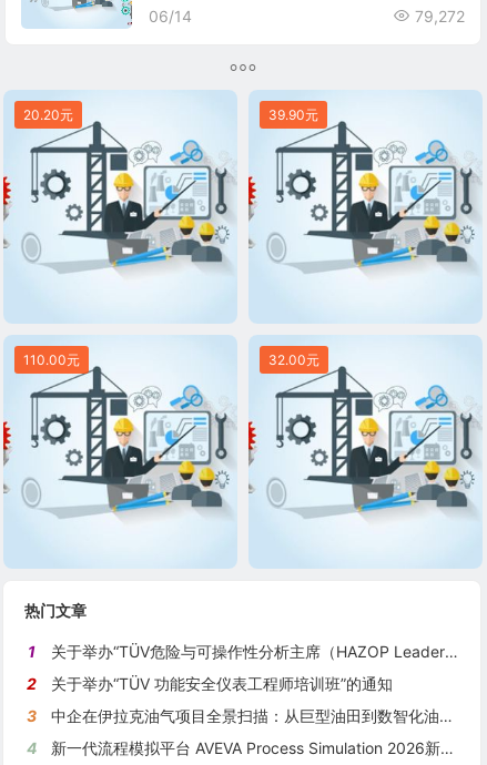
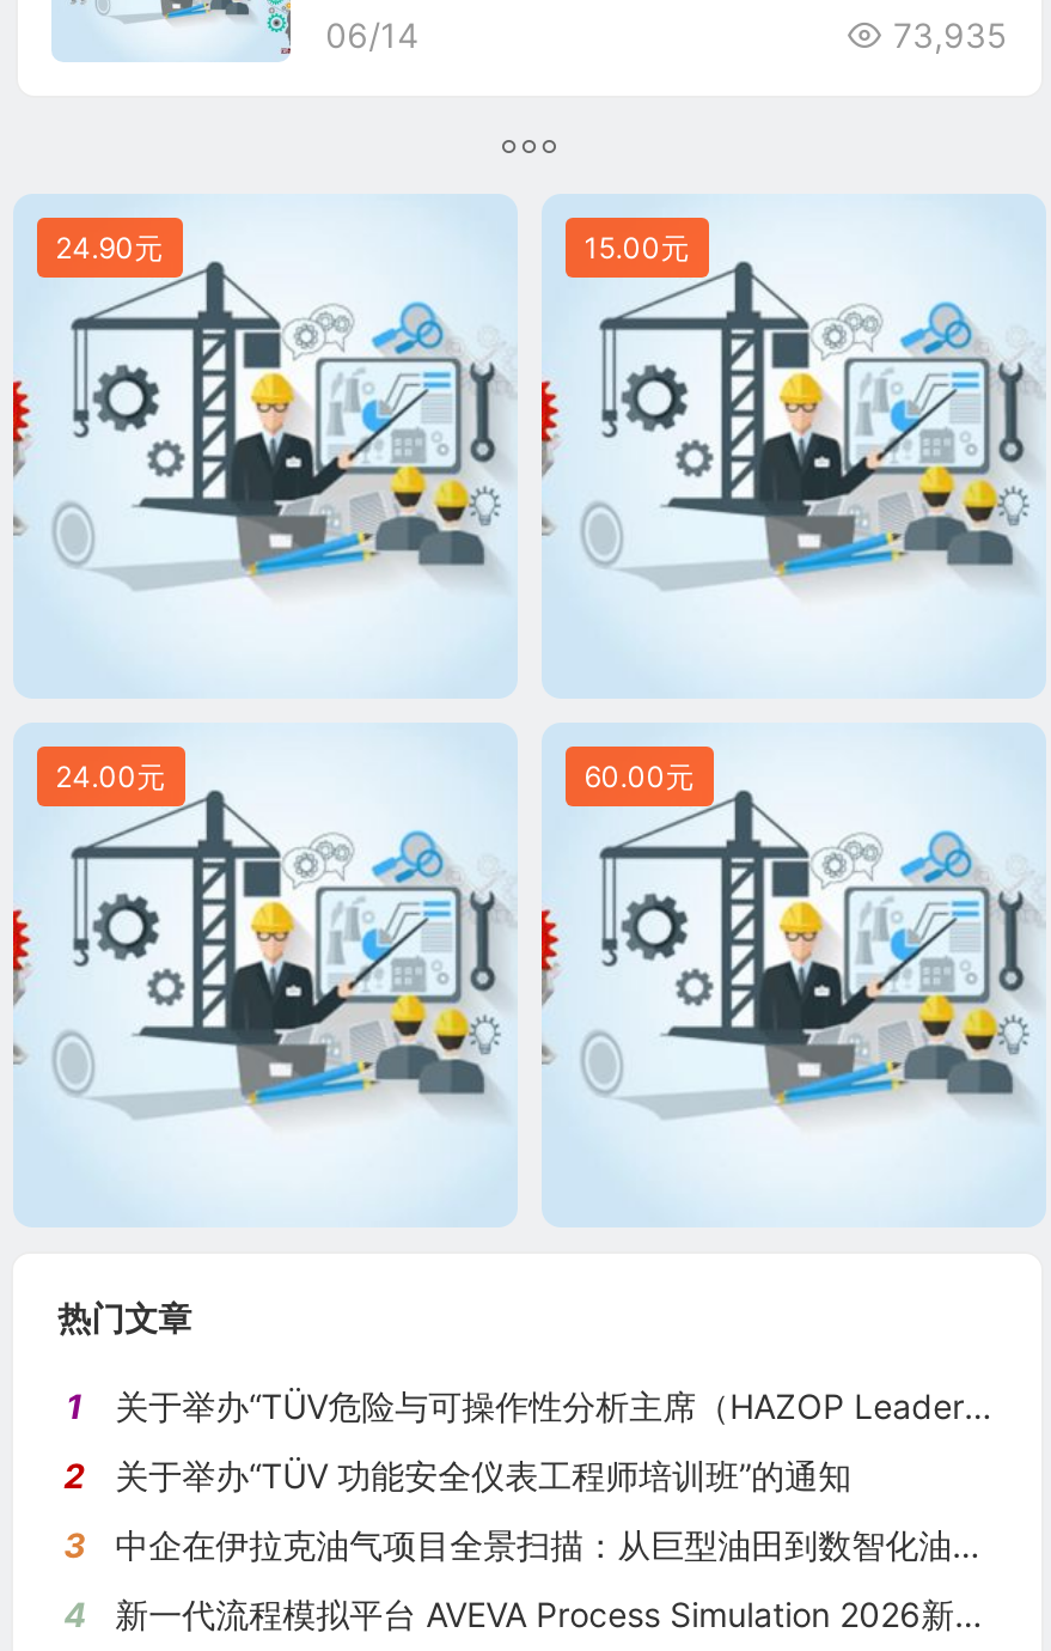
[415,7,465,25] 79,272 -> [893,14,1008,55] 73,935
[23,106,73,123] 20.20元 -> [55,229,163,265] 24.90元
[268,106,318,123] 39.90元 -> [584,229,689,265] 15.00元
[23,351,79,368] 110.00元 -> [55,759,165,794] 24.00元
[268,351,319,368] 32.00元 -> [584,759,694,794] 60.00元

